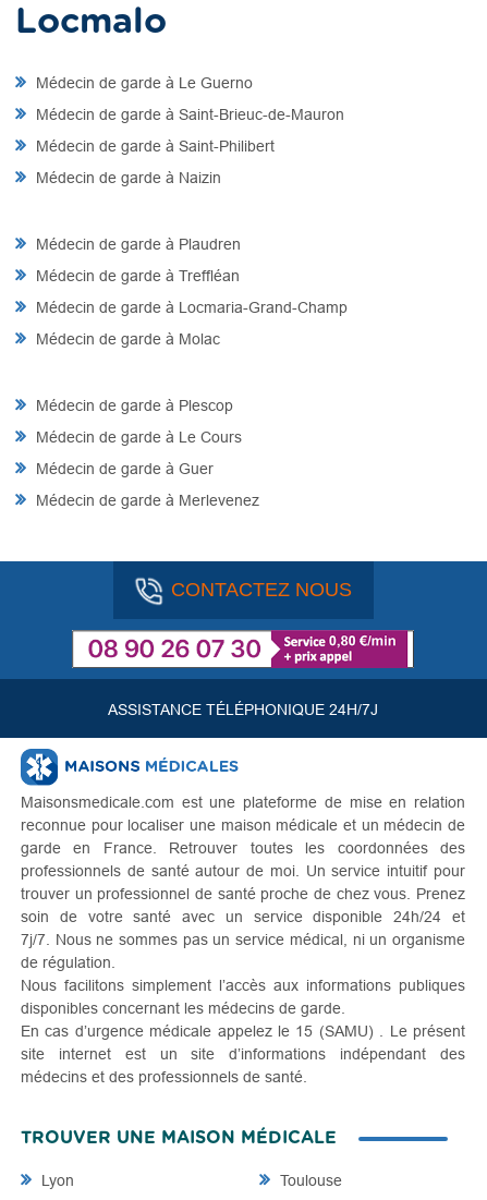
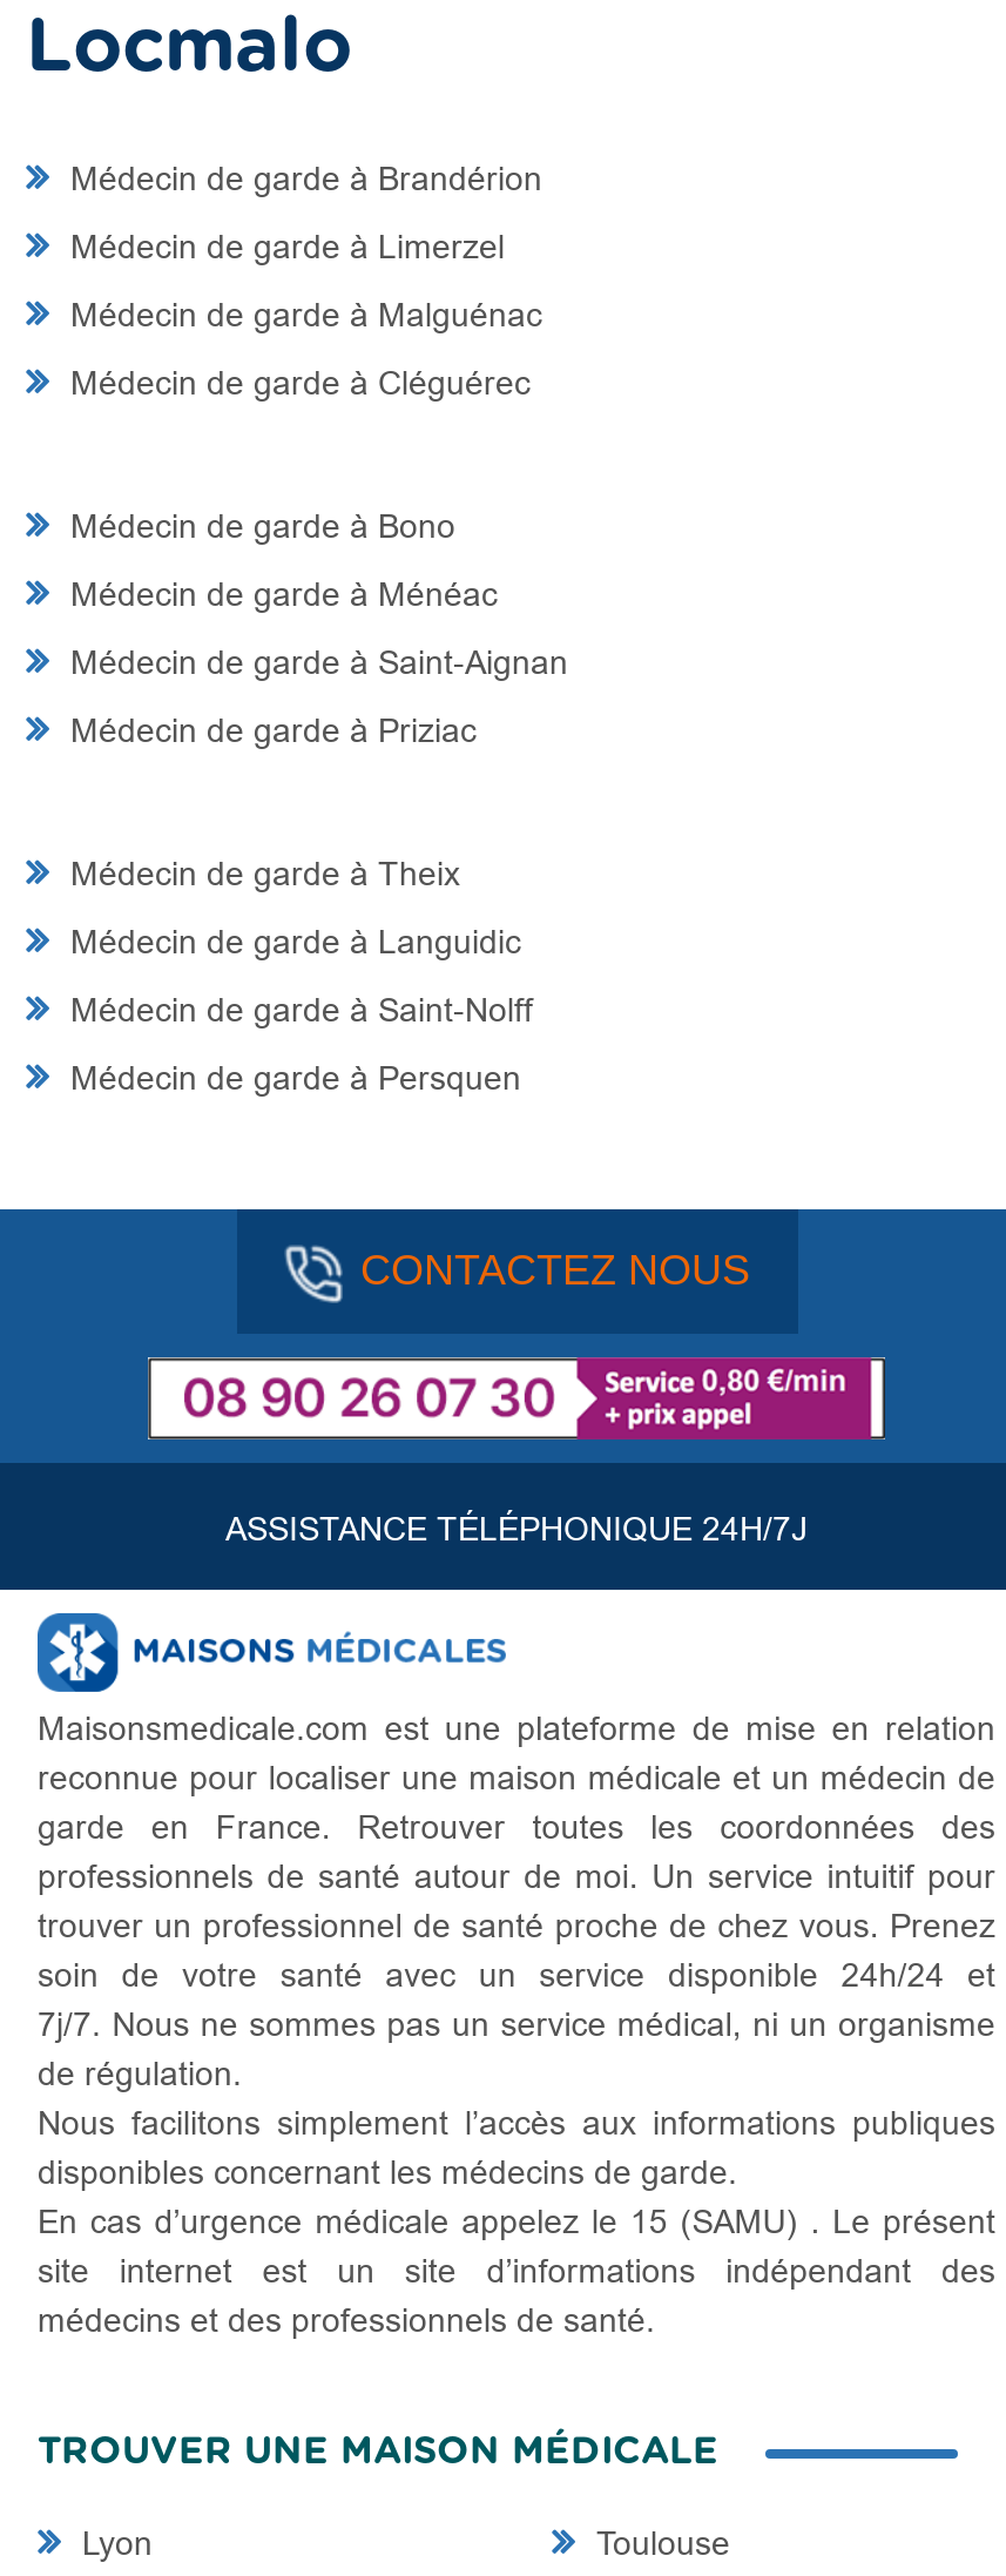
[32,74,253,92] Médecin de garde à Le Guerno -> [61,160,542,197] Médecin de garde à Brandérion
[32,106,344,123] Médecin de garde à Saint-Brieuc-de-Mauron -> [61,228,505,265] Médecin de garde à Limerzel
[32,137,275,155] Médecin de garde à Saint-Philibert -> [61,296,542,333] Médecin de garde à Malguénac
[32,169,221,186] Médecin de garde à Naizin -> [61,364,531,402] Médecin de garde à Cléguérec
[32,235,241,253] Médecin de garde à Plaudren -> [61,507,455,545] Médecin de garde à Bono
[32,267,240,284] Médecin de garde à Treffléan -> [61,575,498,613] Médecin de garde à Ménéac
[32,299,348,316] Médecin de garde à Locmaria-Grand-Champ -> [61,643,568,681] Médecin de garde à Saint-Aignan
[32,330,220,348] Médecin de garde à Molac -> [61,712,477,749] Médecin de garde à Priziac
[32,397,233,414] Médecin de garde à Plescop -> [61,855,460,892] Médecin de garde à Theix
[32,428,242,446] Médecin de garde à Le Cours -> [61,923,521,960] Médecin de garde à Languidic
[32,460,214,477] Médecin de garde à Guer -> [61,991,533,1029] Médecin de garde à Saint-Nolff
[32,492,259,509] Médecin de garde à Merlevenez -> [61,1059,521,1097] Médecin de garde à Persquen

